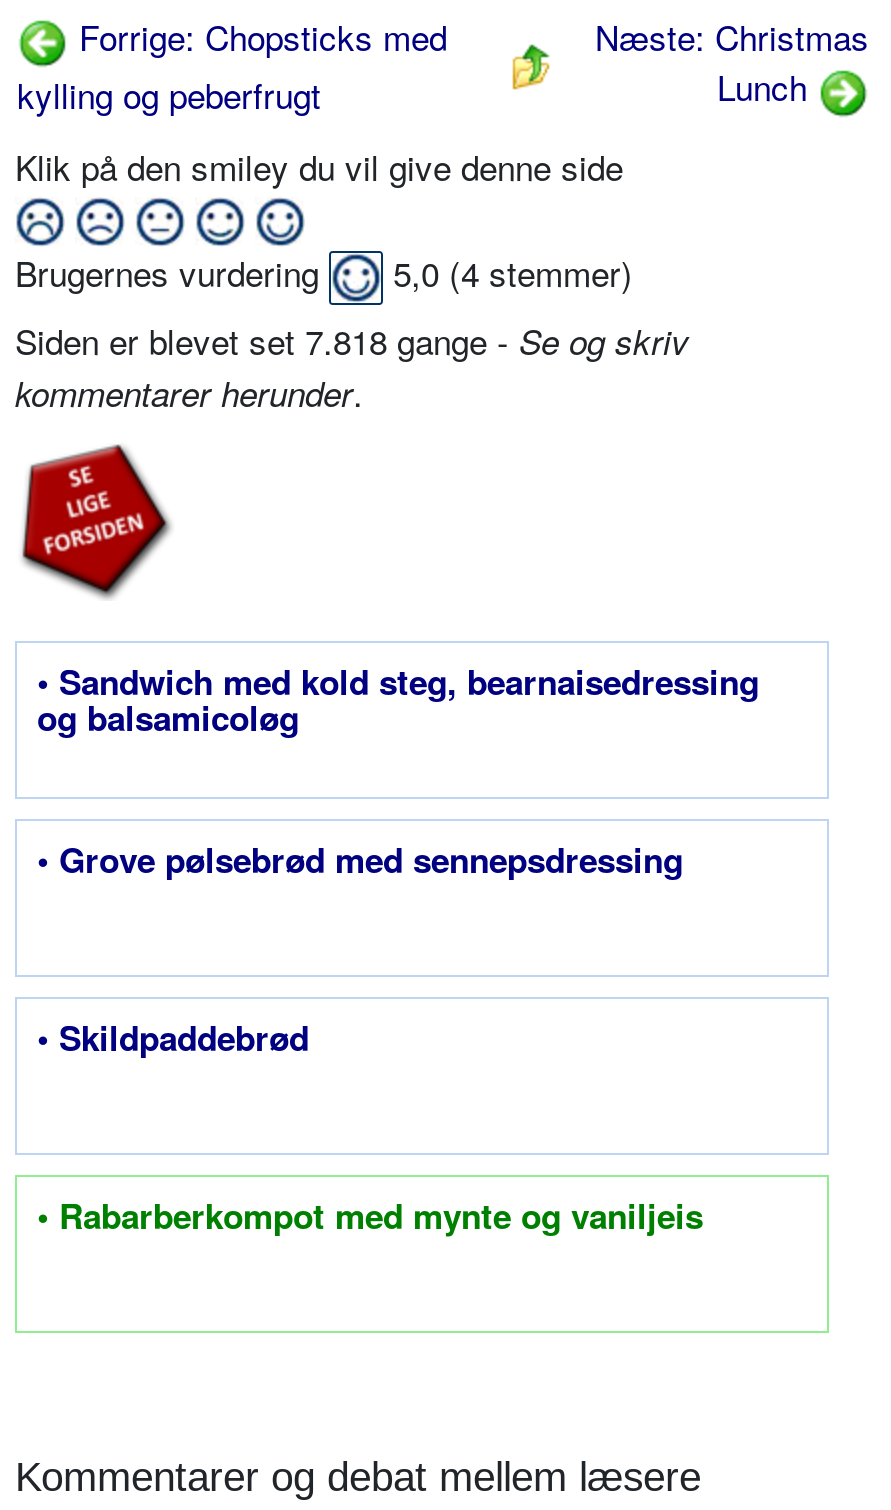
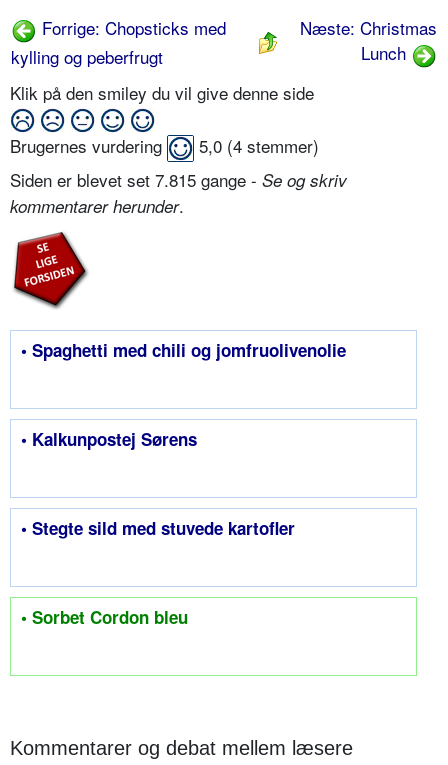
[15,315,689,365] Siden er blevet set 7.818 gange - Se og skriv -> [10,167,347,192] Siden er blevet set 7.815 gange - Se og skriv
[37,657,759,741] • Sandwich med kold steg, bearnaisedressing | og balsamicoløg -> [21,338,346,362] • Spaghetti med chili og jomfruolivenolie
[37,835,683,883] • Grove pølsebrød med sennepsdressing -> [21,427,197,451] • Kalkunpostej Sørens
[37,1013,309,1061] • Skildpaddebrød -> [21,516,295,540] • Stegte sild med stuvede kartofler
[37,1191,703,1239] • Rabarberkompot med mynte og vaniljeis -> [21,605,188,629] • Sorbet Cordon bleu

